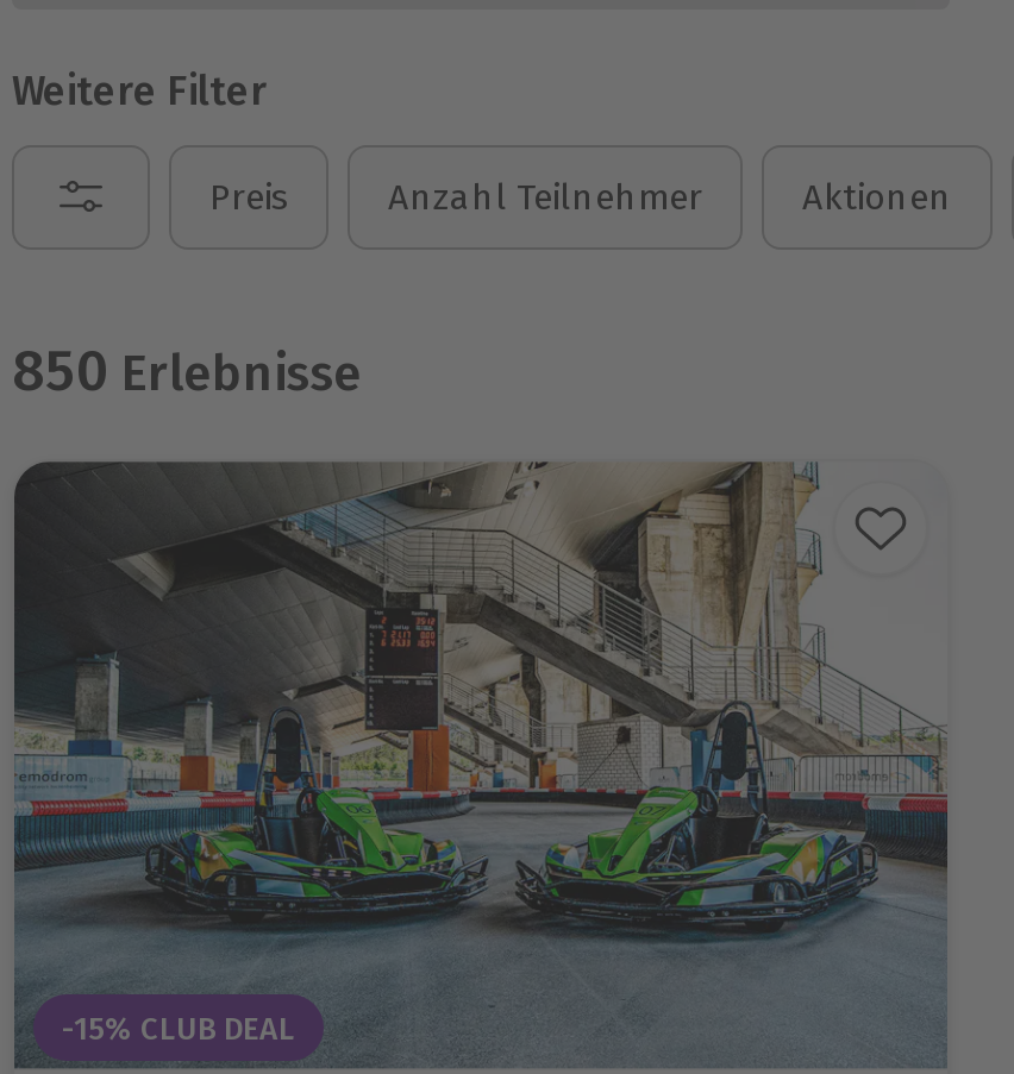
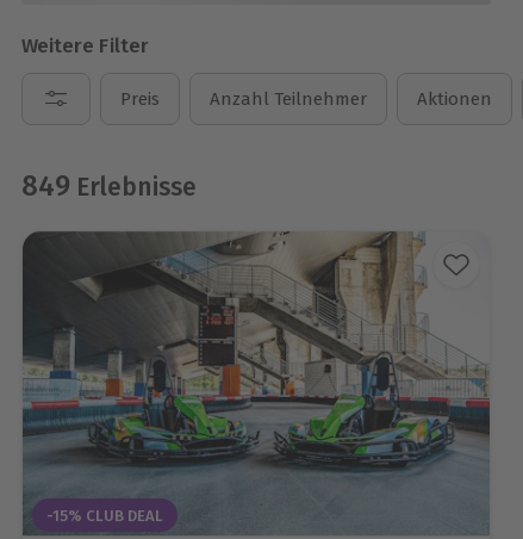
[12,338,362,404] 850 Erlebnisse -> [21,169,197,203] 849 Erlebnisse

